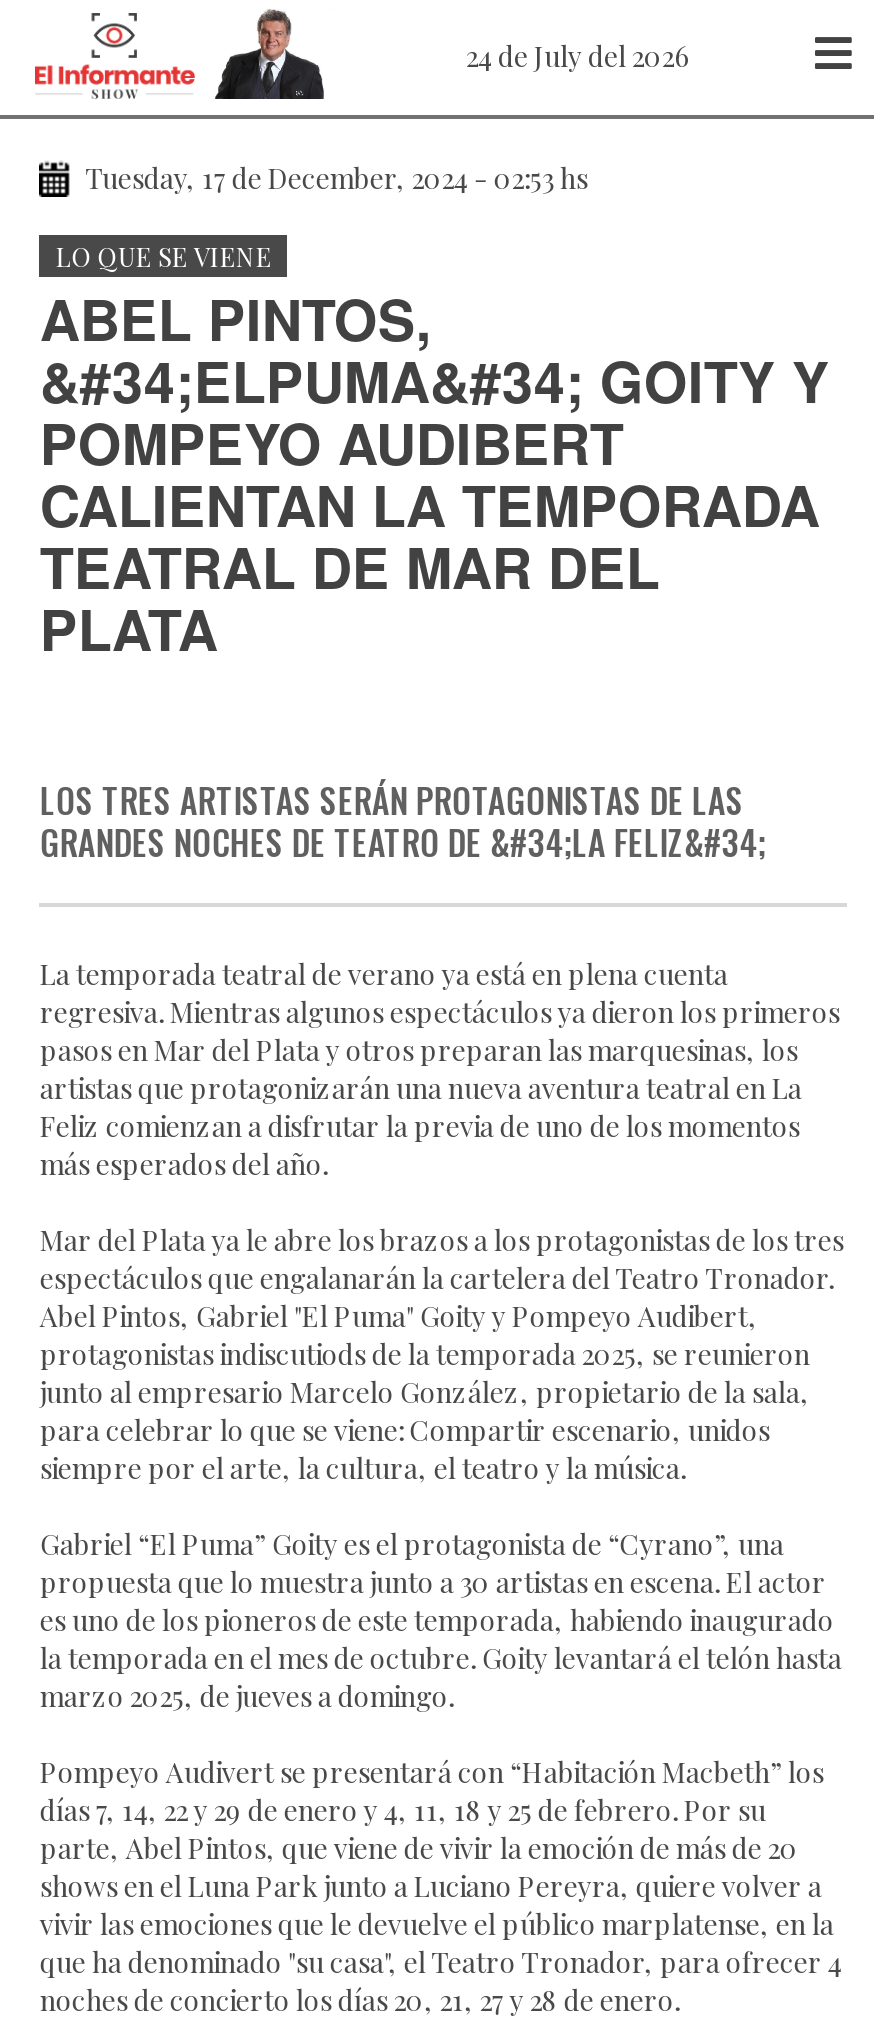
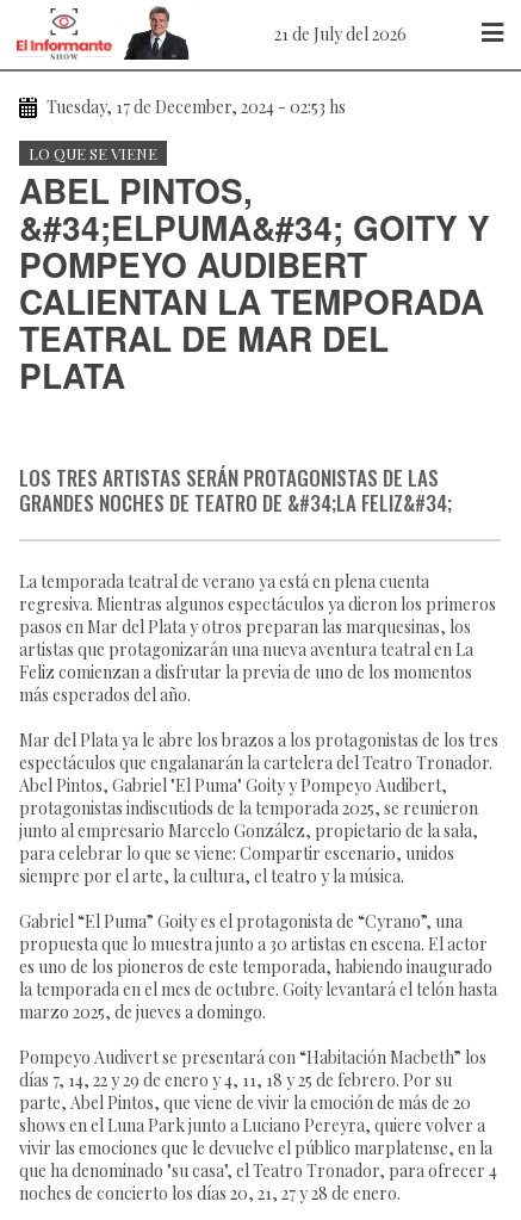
[466,36,690,74] 24 de July del 2026 -> [274,22,407,45] 21 de July del 2026

